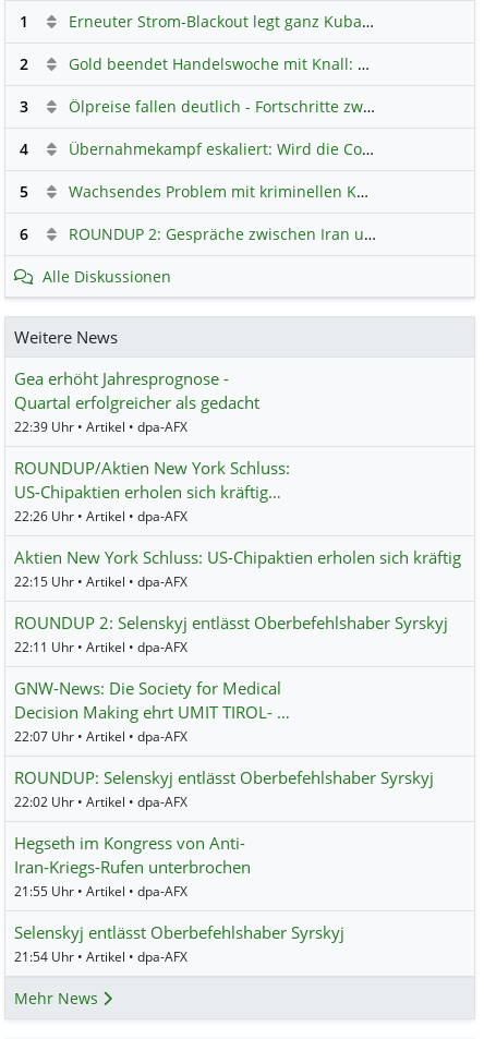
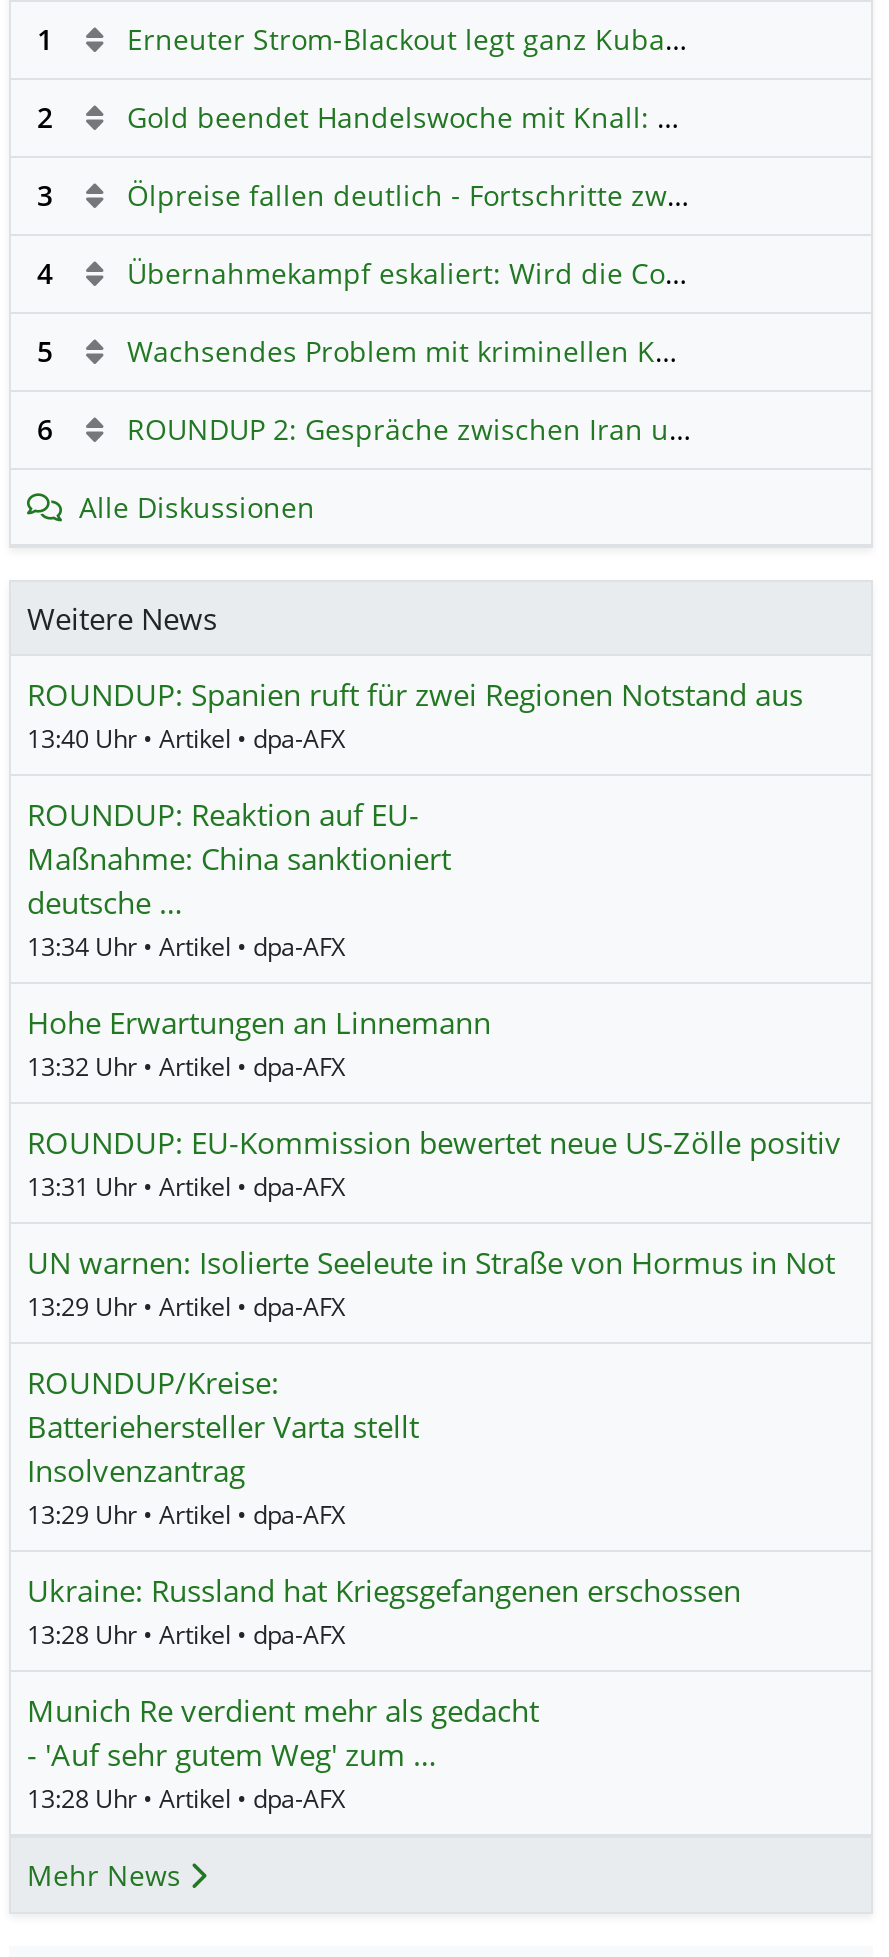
[14,367,259,436] Gea erhöht Jahresprognose - | Quartal erfolgreicher als gedacht | 22:39 Uhr • Artikel • dpa-AFX -> [27,674,803,756] ROUNDUP: Spanien ruft für zwei Regionen Notstand aus | 13:40 Uhr • Artikel • dpa-AFX
[14,457,290,525] ROUNDUP/Aktien New York Schluss: | US-Chipaktien erholen sich kräftig… | 22:26 Uhr • Artikel • dpa-AFX -> [27,794,451,964] ROUNDUP: Reaktion auf EU- | Maßnahme: China sanktioniert | deutsche … | 13:34 Uhr • Artikel • dpa-AFX
[14,546,461,591] Aktien New York Schluss: US-Chipaktien erholen sich kräftig | 22:15 Uhr • Artikel • dpa-AFX -> [27,1002,491,1084] Hohe Erwartungen an Linnemann | 13:32 Uhr • Artikel • dpa-AFX
[14,611,448,656] ROUNDUP 2: Selenskyj entlässt Oberbefehlshaber Syrskyj | 22:11 Uhr • Artikel • dpa-AFX -> [27,1122,841,1204] ROUNDUP: EU-Kommission bewertet neue US-Zölle positiv | 13:31 Uhr • Artikel • dpa-AFX
[14,677,290,746] GNW-News: Die Society for Medical | Decision Making ehrt UMIT TIROL- … | 22:07 Uhr • Artikel • dpa-AFX -> [27,1242,835,1324] UN warnen: Isolierte Seeleute in Straße von Hormus in Not | 13:29 Uhr • Artikel • dpa-AFX
[14,766,434,811] ROUNDUP: Selenskyj entlässt Oberbefehlshaber Syrskyj | 22:02 Uhr • Artikel • dpa-AFX -> [27,1362,419,1532] ROUNDUP/Kreise: | Batteriehersteller Varta stellt | Insolvenzantrag | 13:29 Uhr • Artikel • dpa-AFX
[14,832,251,900] Hegseth im Kongress von Anti- | Iran-Kriegs-Rufen unterbrochen | 21:55 Uhr • Artikel • dpa-AFX -> [27,1570,741,1652] Ukraine: Russland hat Kriegsgefangenen erschossen | 13:28 Uhr • Artikel • dpa-AFX
[14,921,344,966] Selenskyj entlässt Oberbefehlshaber Syrskyj | 21:54 Uhr • Artikel • dpa-AFX -> [27,1690,539,1816] Munich Re verdient mehr als gedacht | - 'Auf sehr gutem Weg' zum … | 13:28 Uhr • Artikel • dpa-AFX

